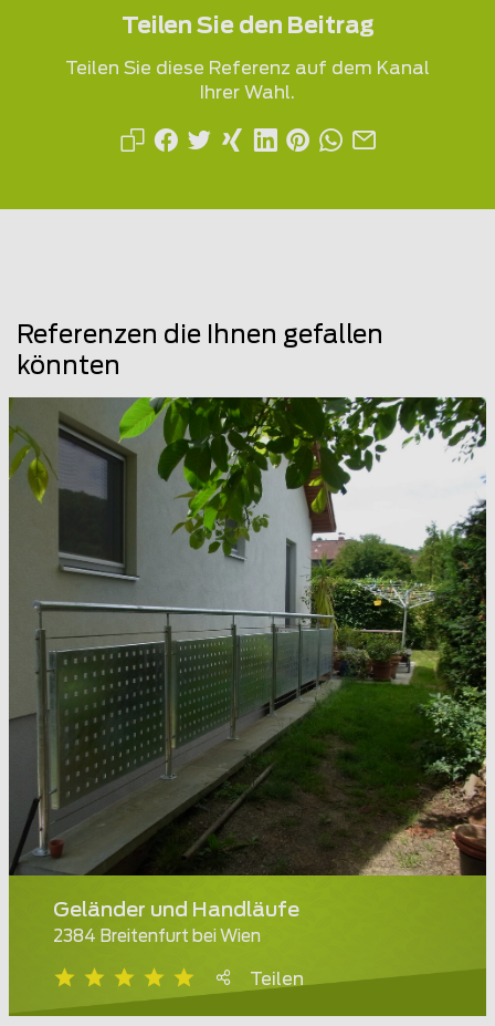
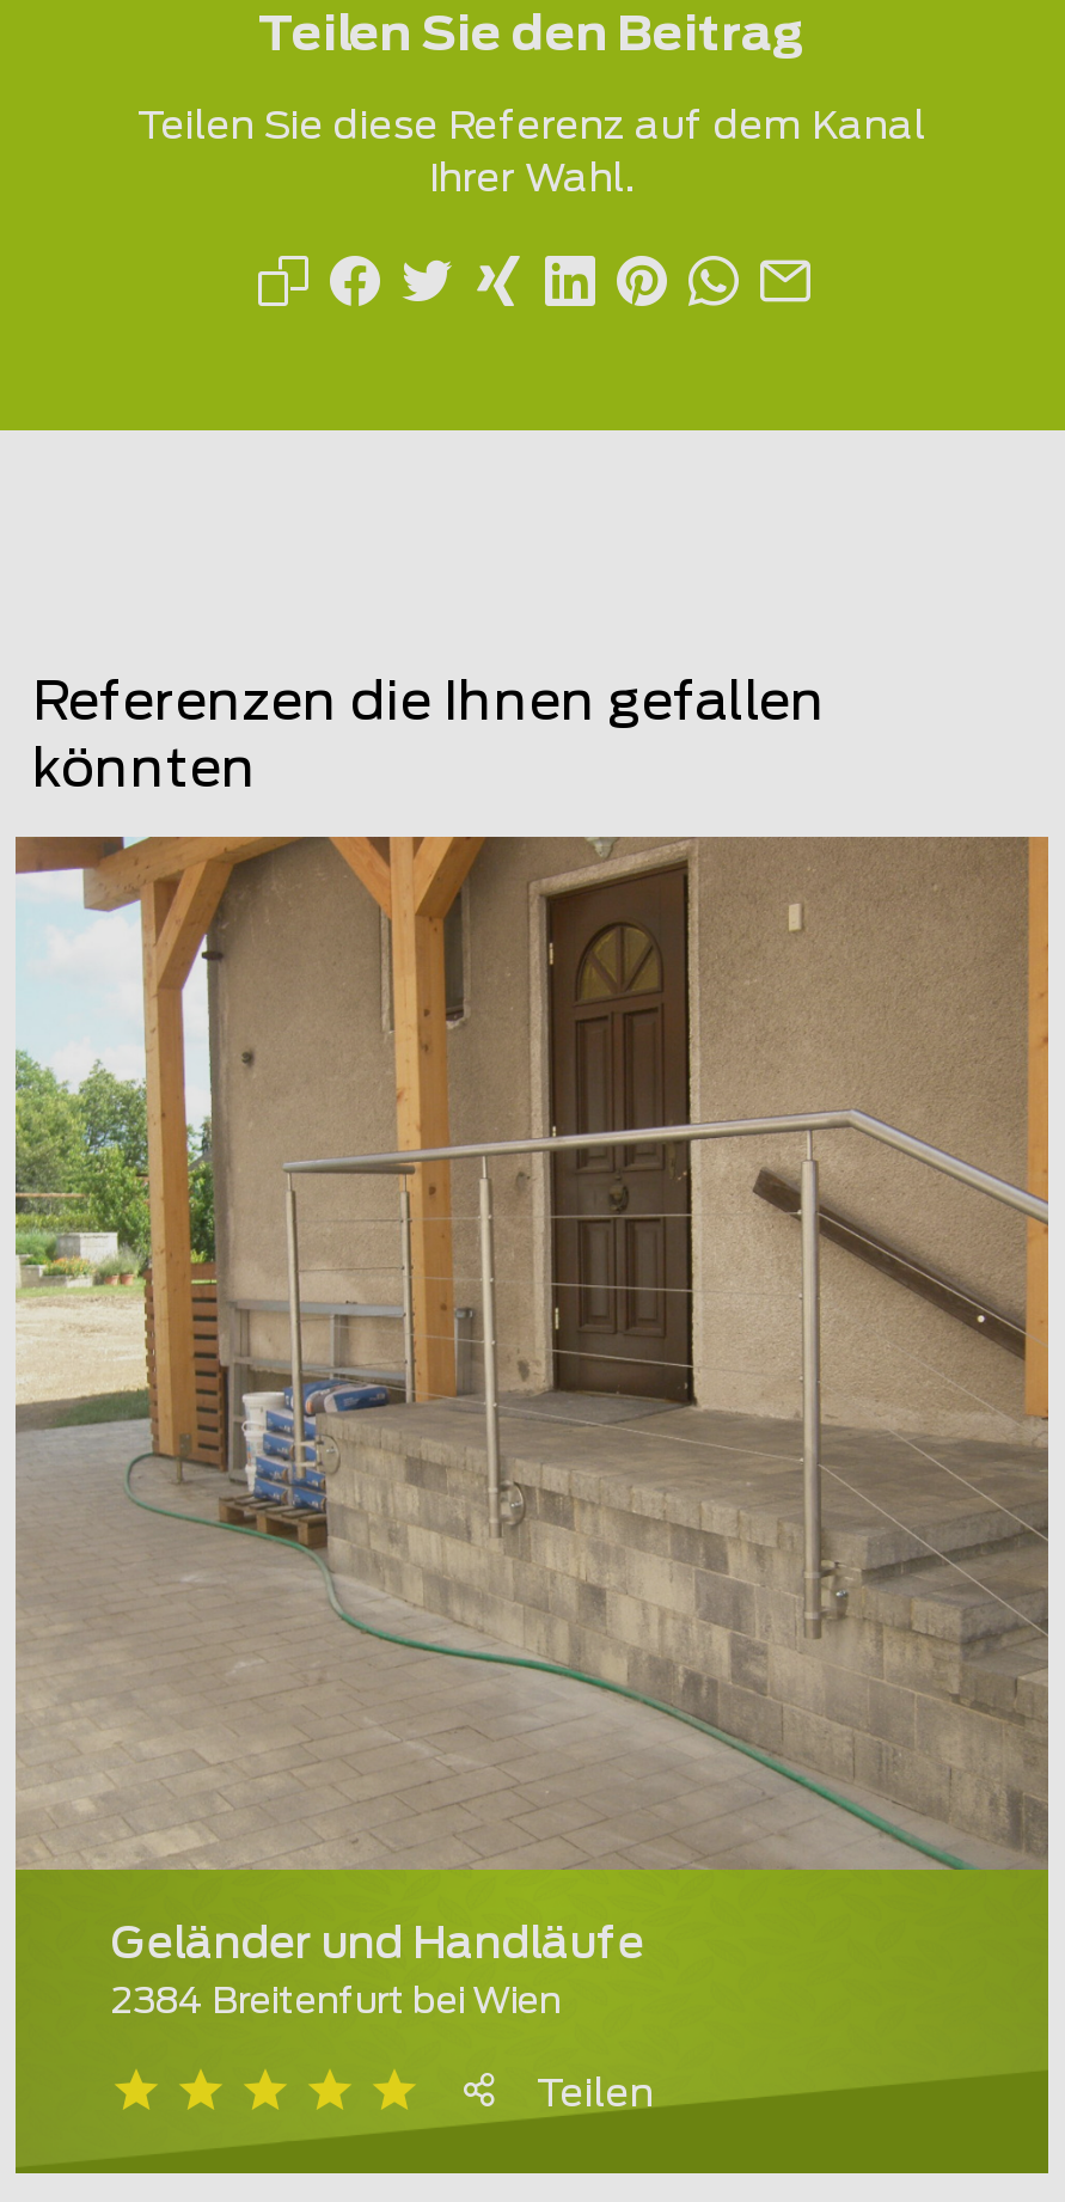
[8,396,487,877] [image] -> [13,834,1051,1872] [image]

